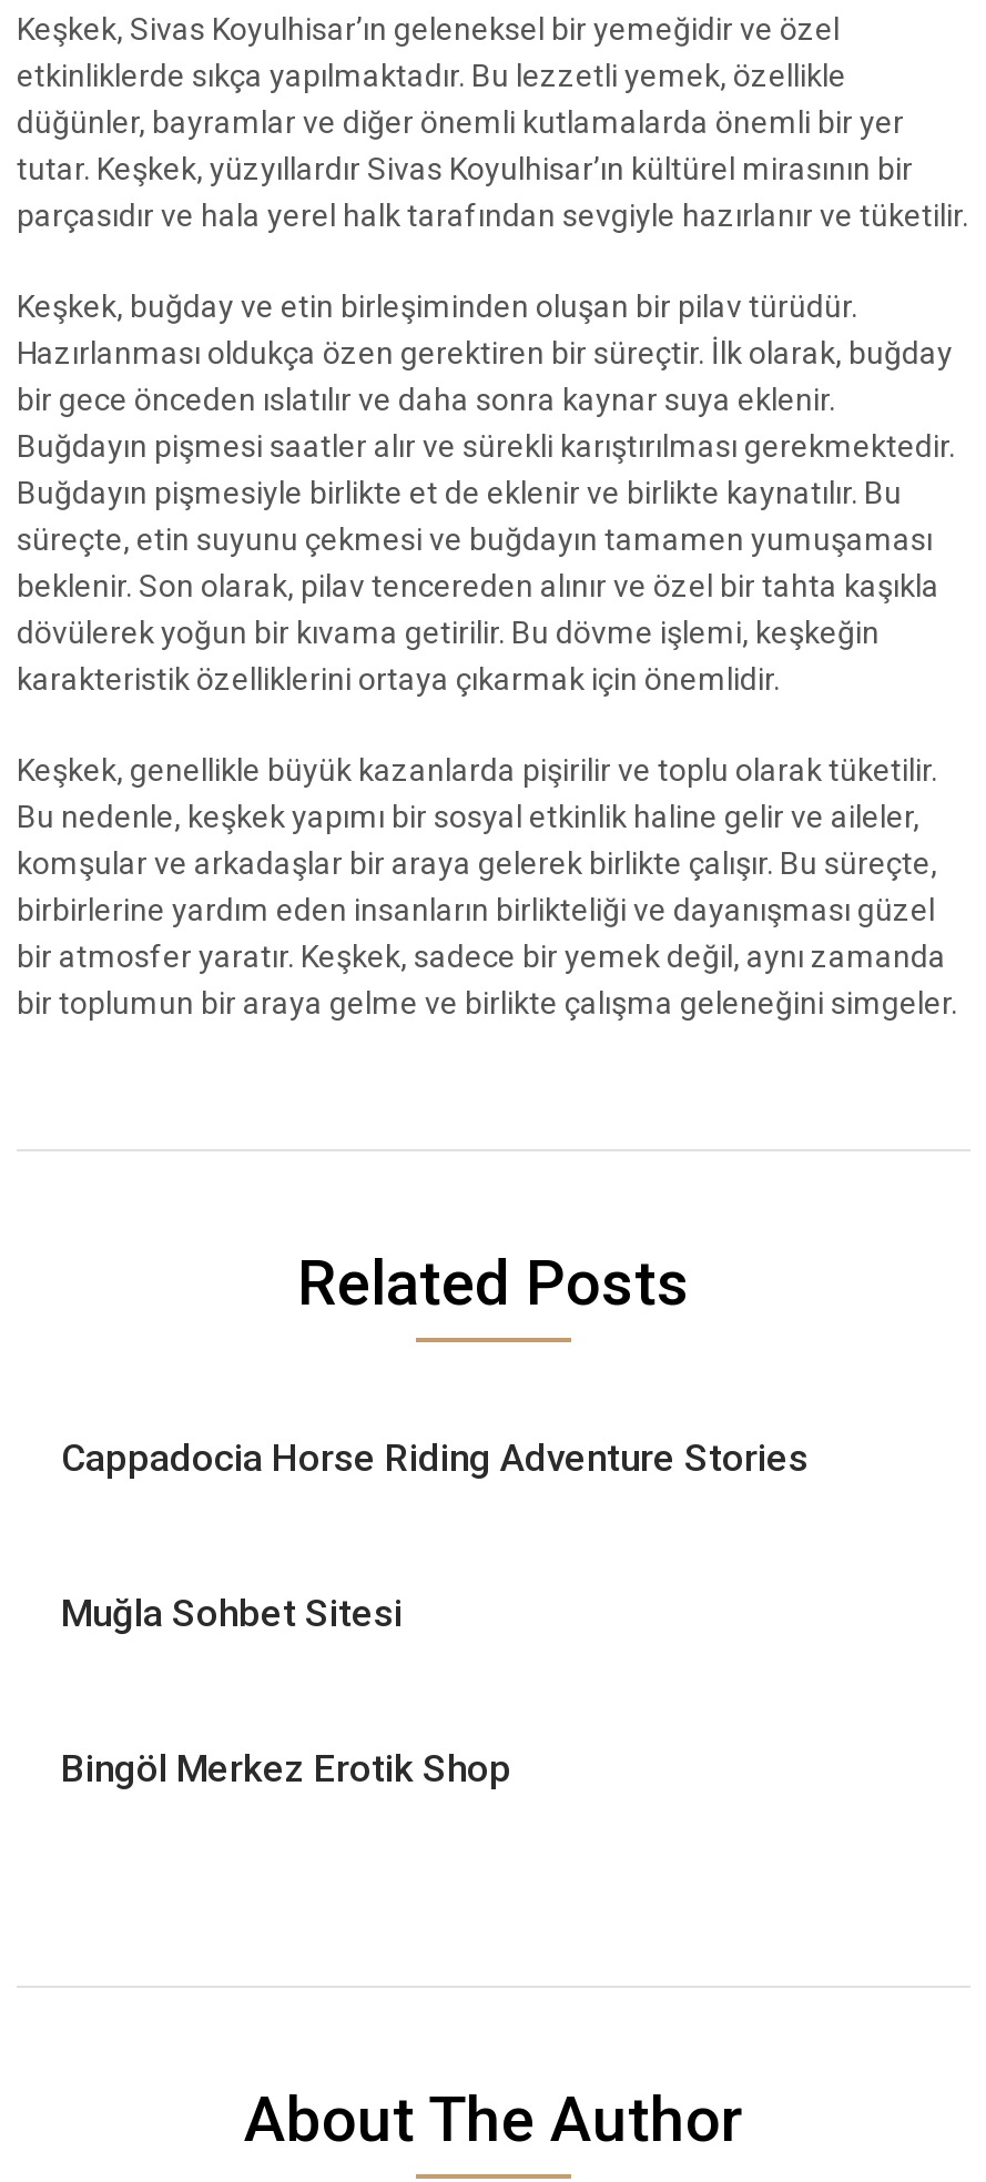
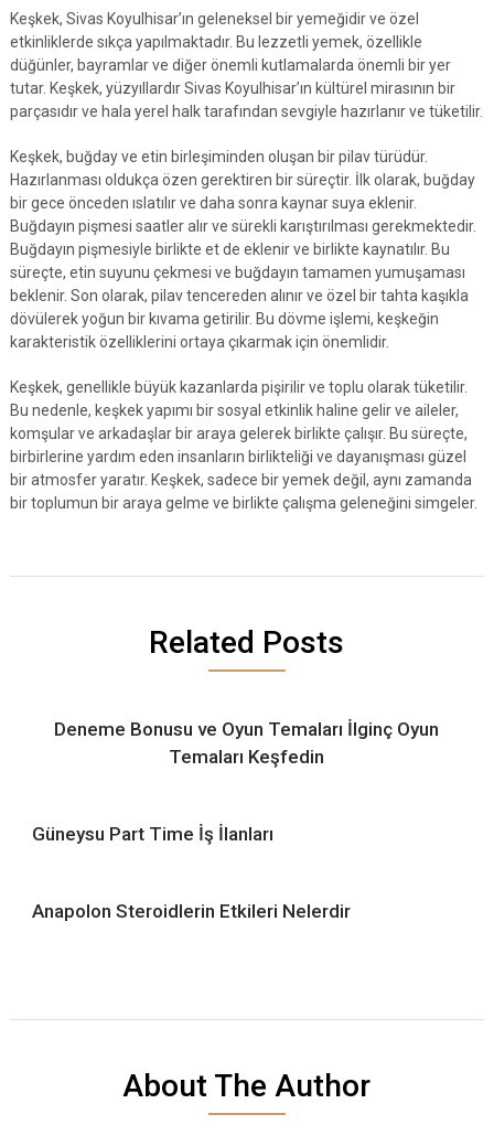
[61,1435,809,1480] Cappadocia Horse Riding Adventure Stories -> [55,718,439,768] Deneme Bonusu ve Oyun Temaları İlginç Oyun | Temaları Keşfedin
[61,1591,403,1635] Muğla Sohbet Sitesi -> [32,823,273,845] Güneysu Part Time İş İlanları
[61,1746,511,1790] Bingöl Merkez Erotik Shop -> [32,900,351,922] Anapolon Steroidlerin Etkileri Nelerdir

